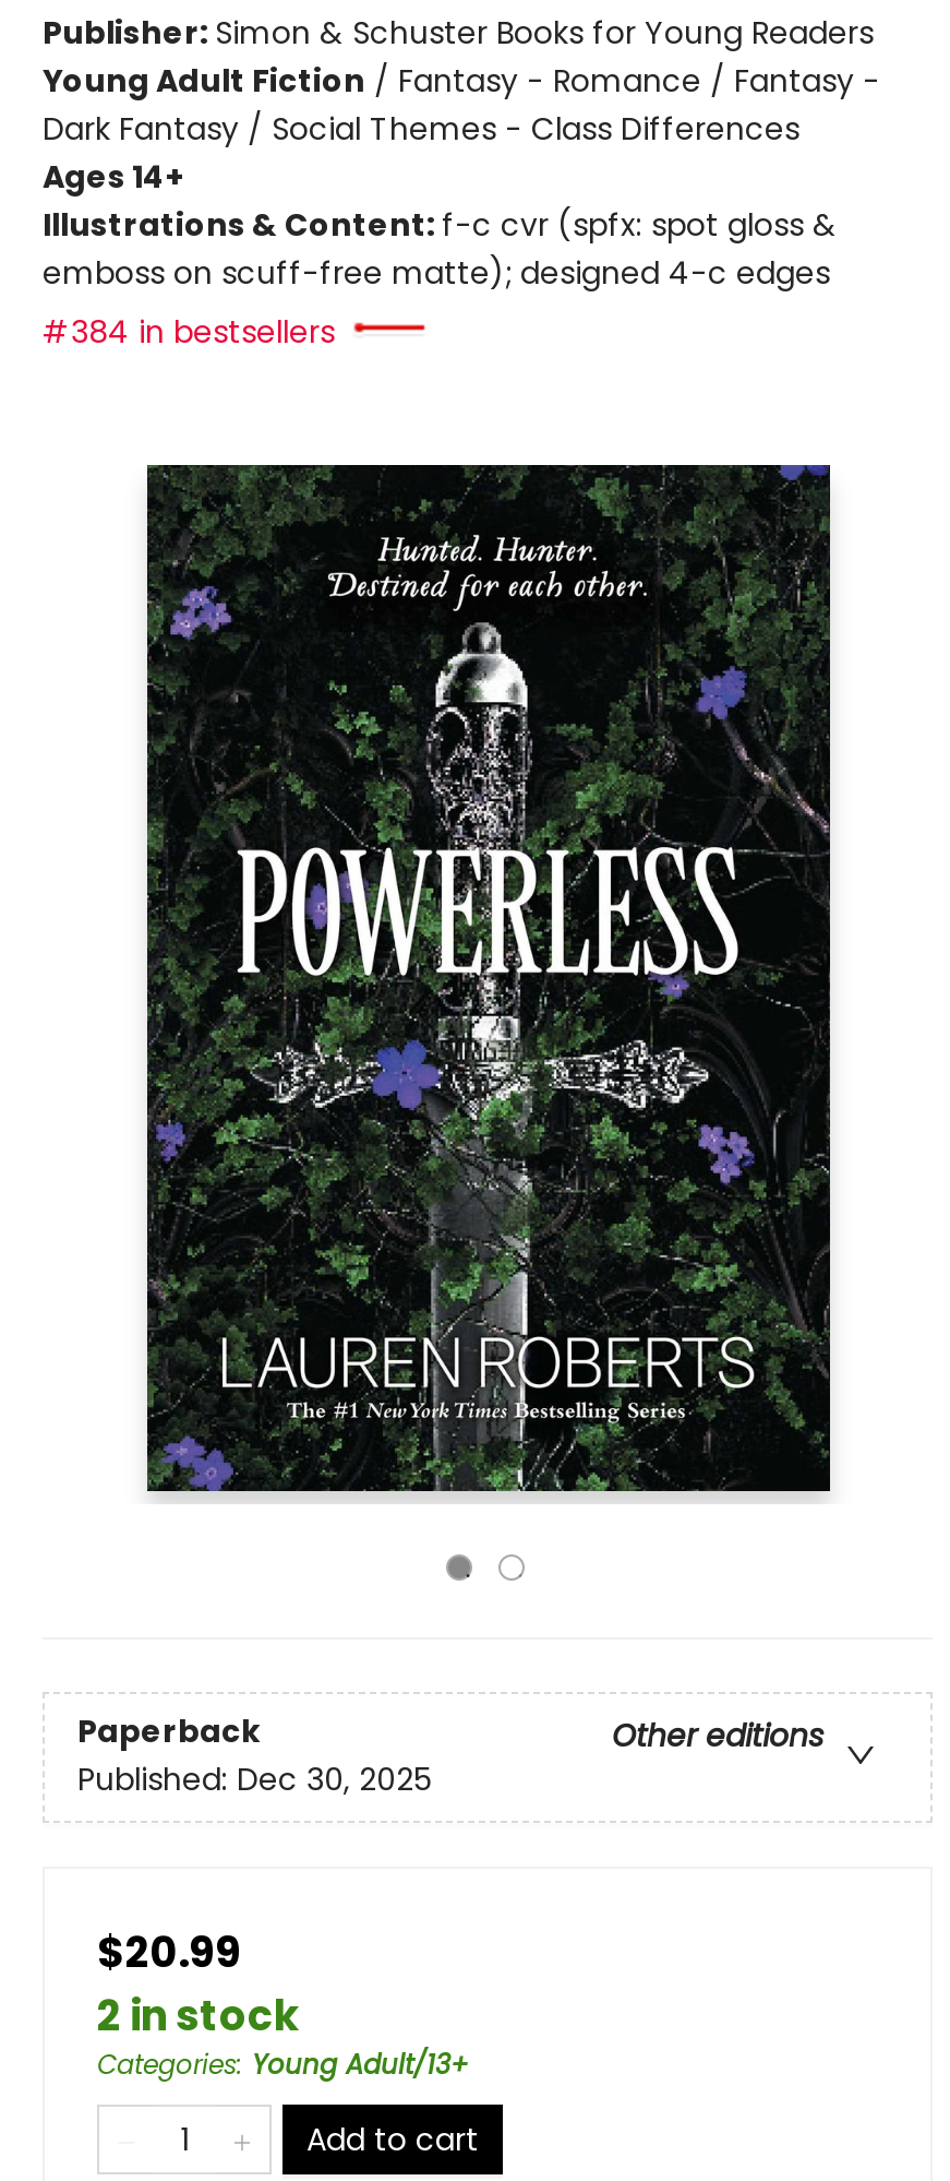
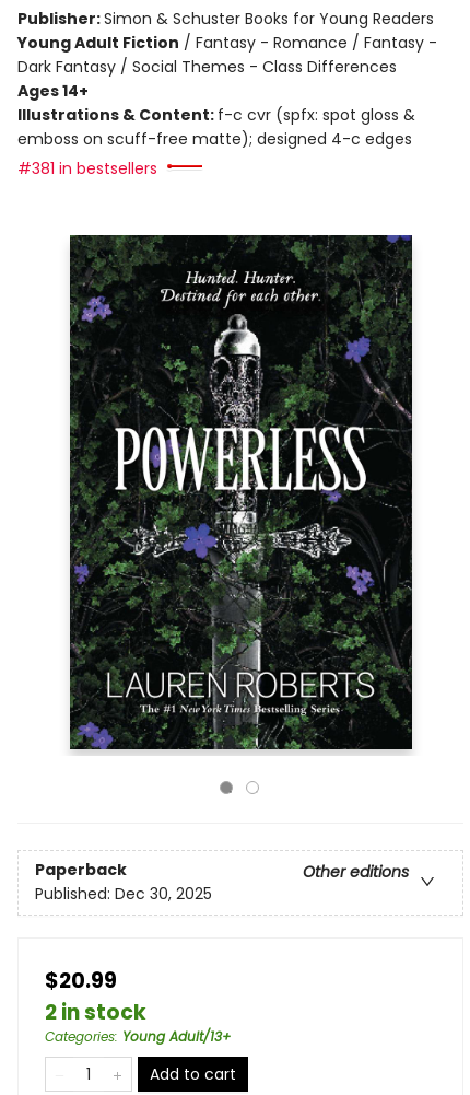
[43,310,335,354] #384 in bestsellers -> [17,158,157,179] #381 in bestsellers

